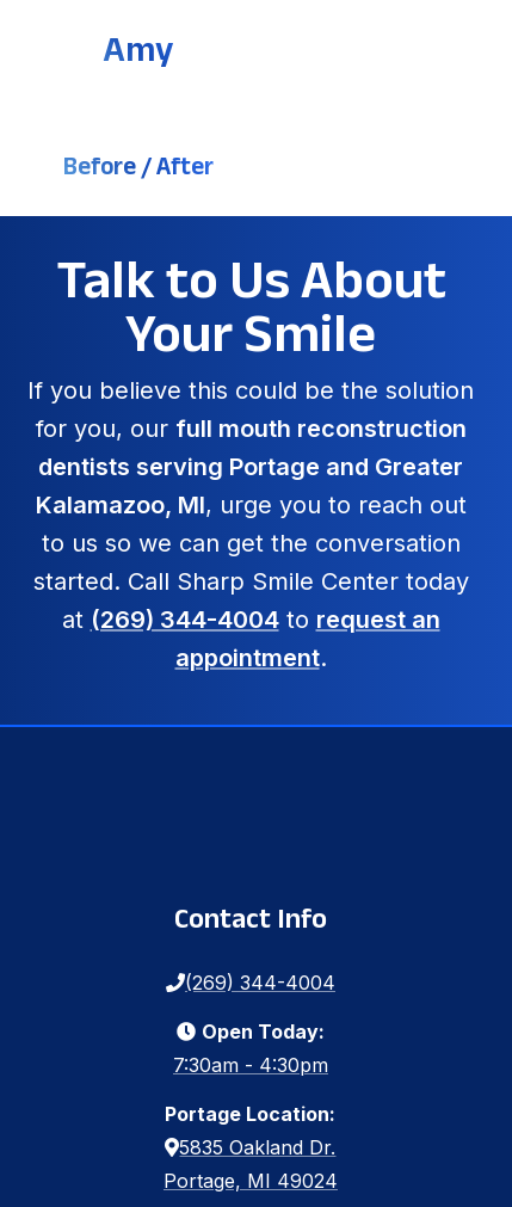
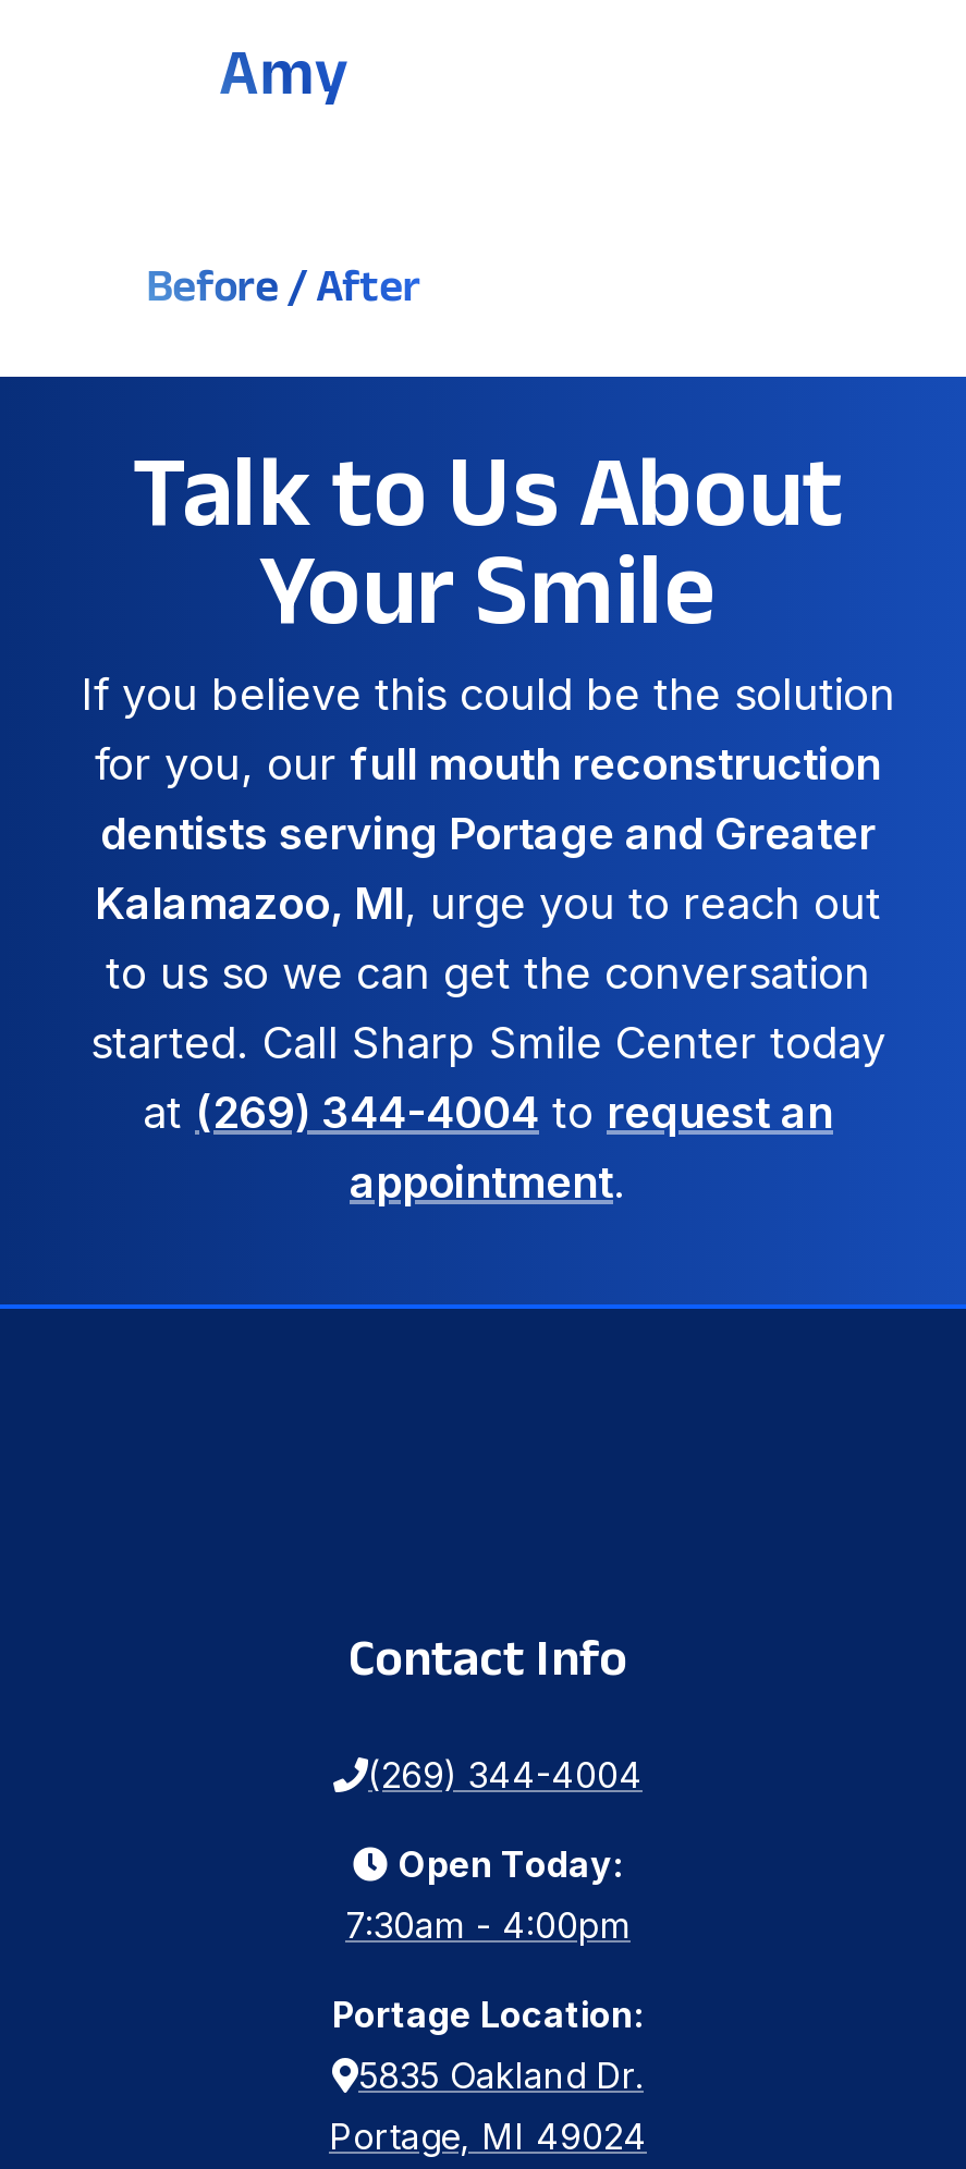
[173,1053,328,1077] 7:30am - 4:30pm -> [345,1903,631,1946] 7:30am - 4:00pm

